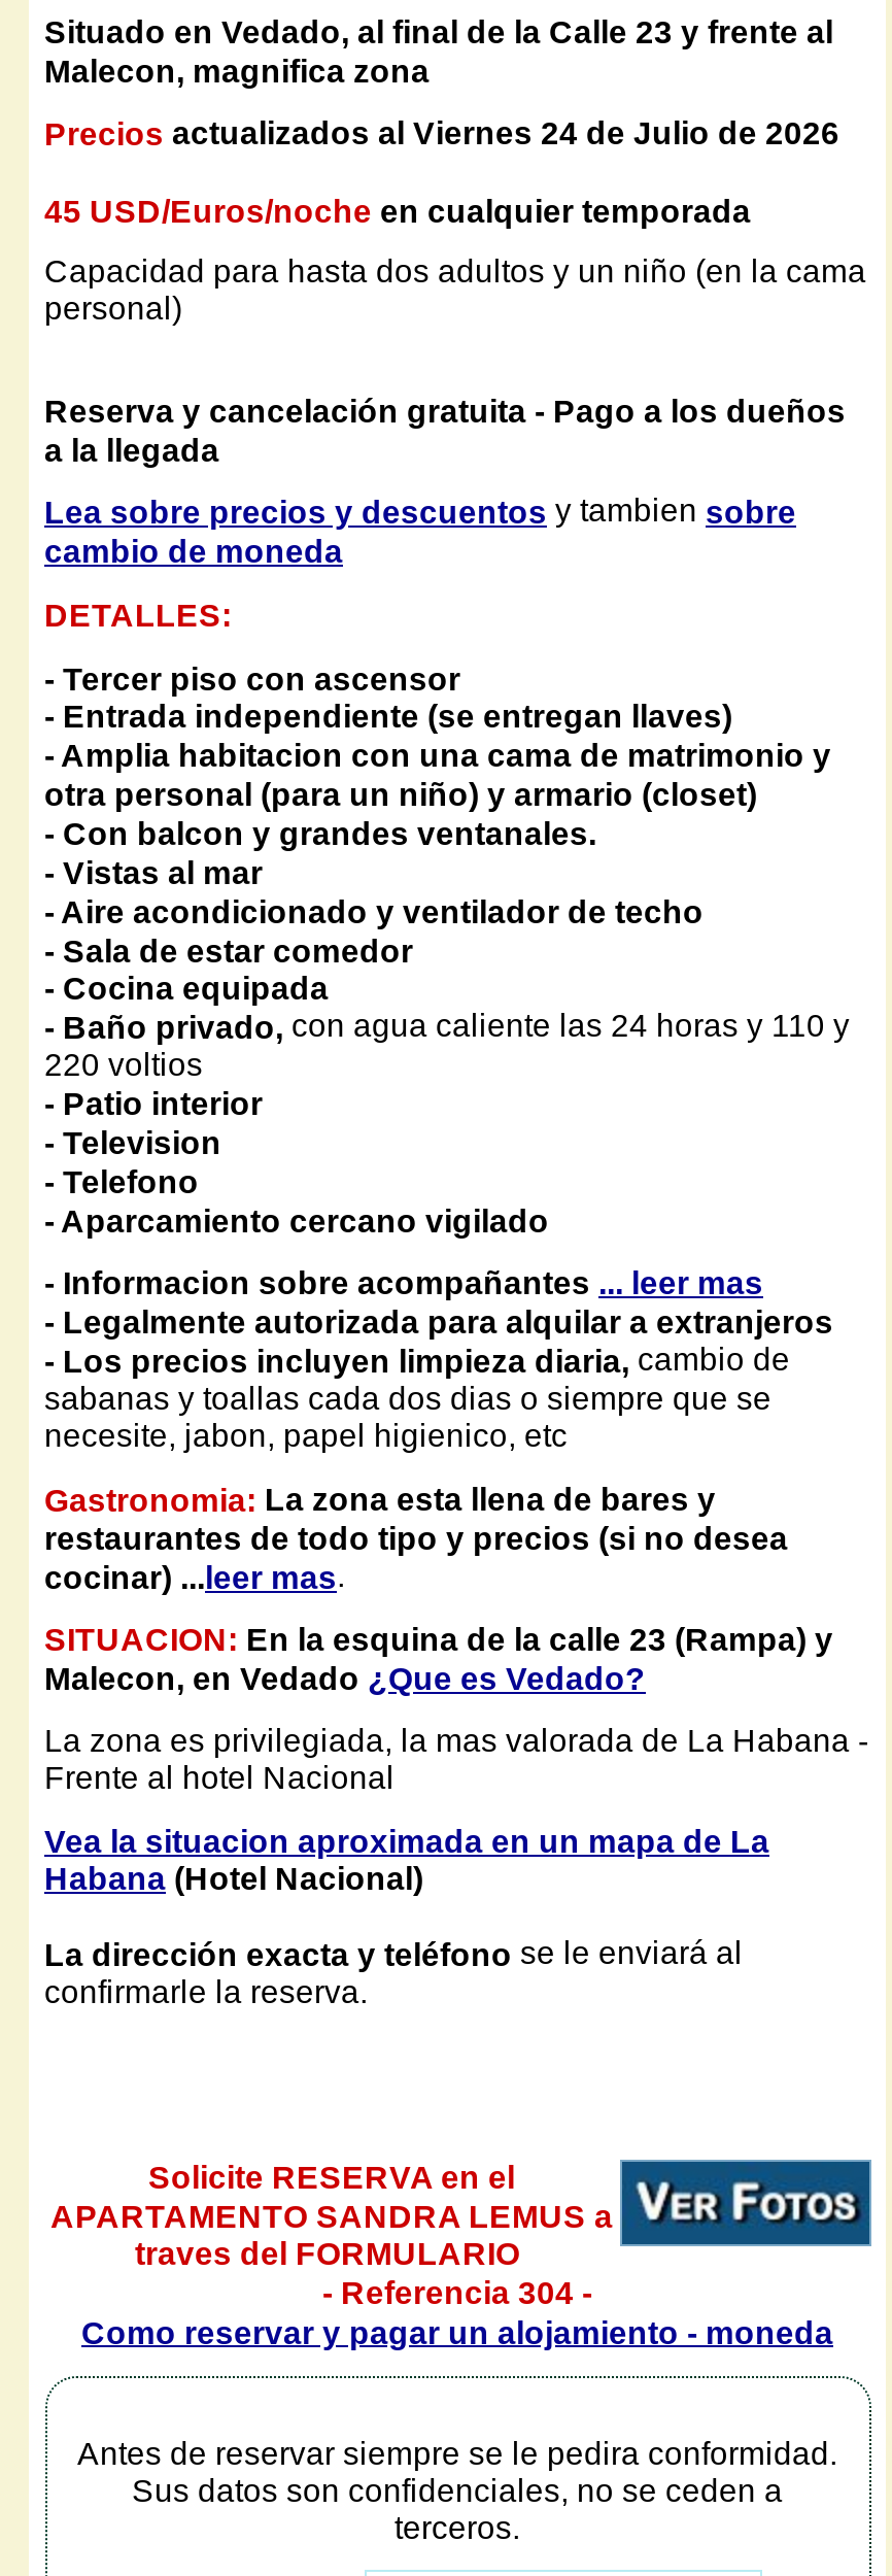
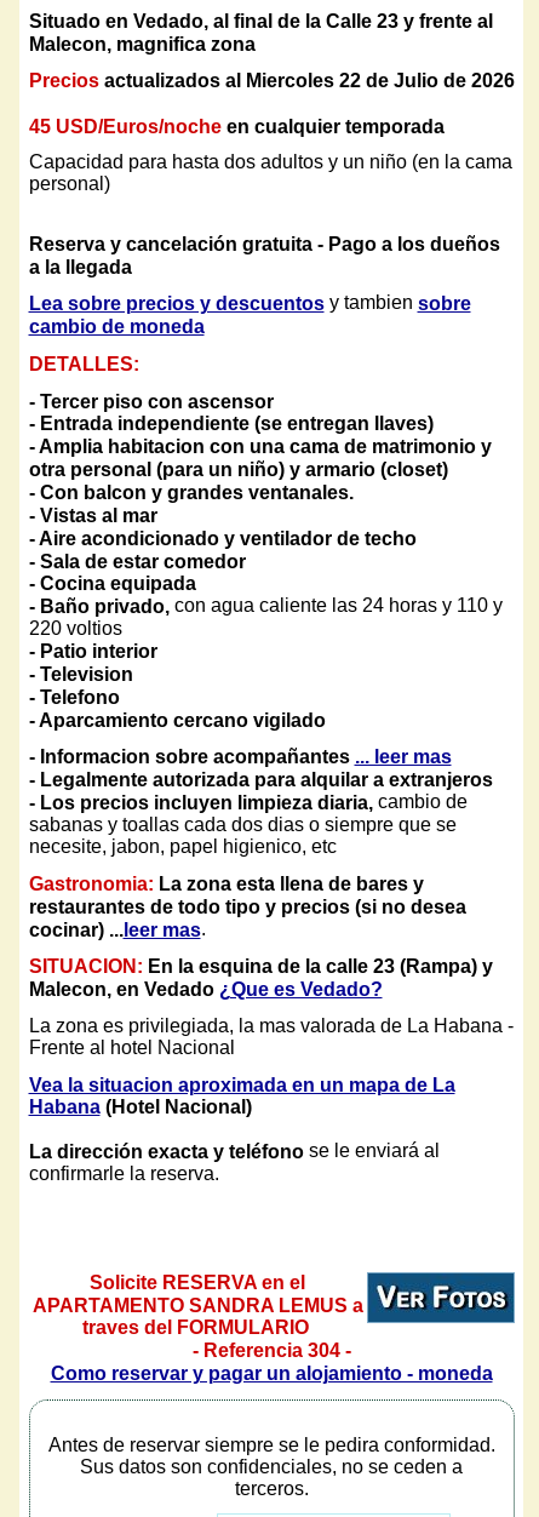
[44,116,839,152] Precios actualizados al Viernes 24 de Julio de 2026 -> [28,71,514,92] Precios actualizados al Miercoles 22 de Julio de 2026

